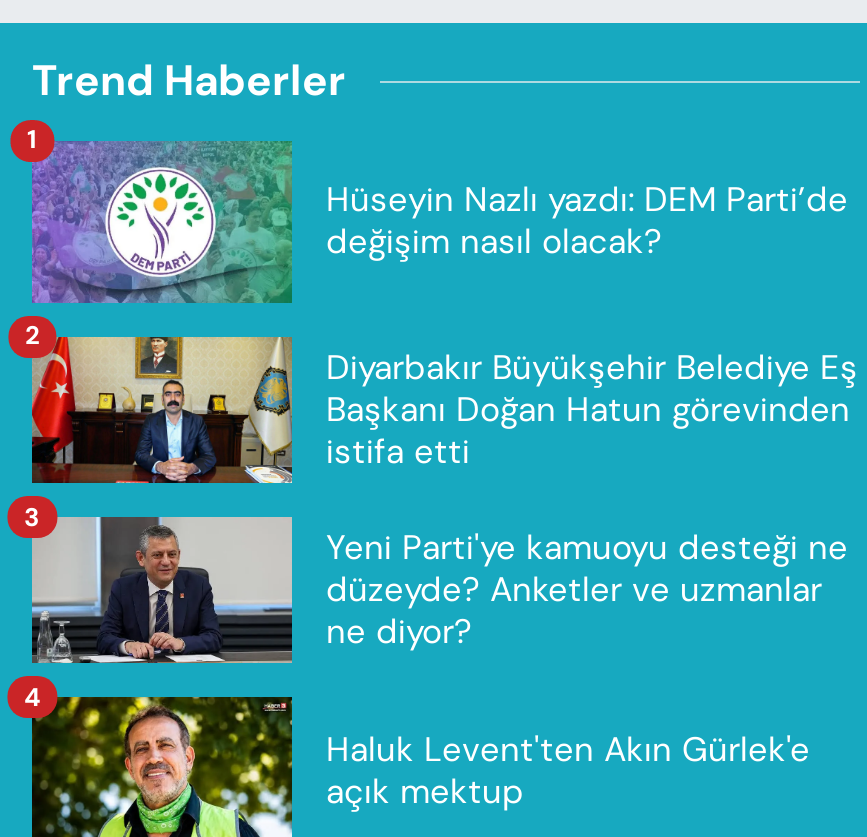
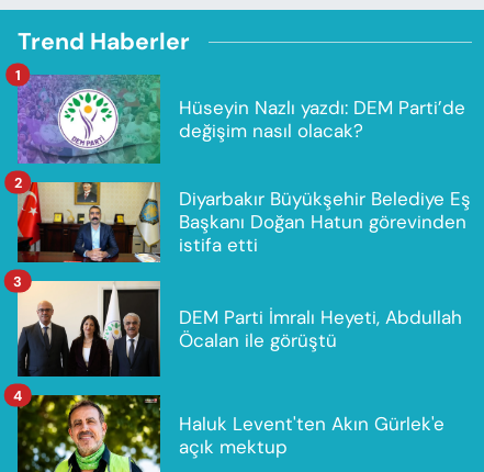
[32,514,848,664] [image] | Yeni Parti'ye kamuoyu desteği ne | düzeyde? Anketler ve uzmanlar | ne diyor? -> [18,280,462,378] [image] | DEM Parti İmralı Heyeti, Abdullah | Öcalan ile görüştü

